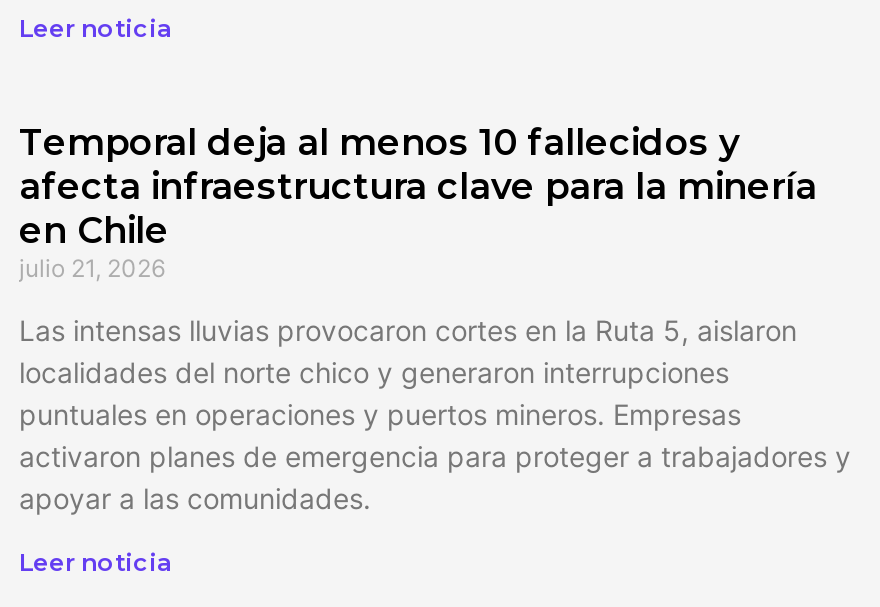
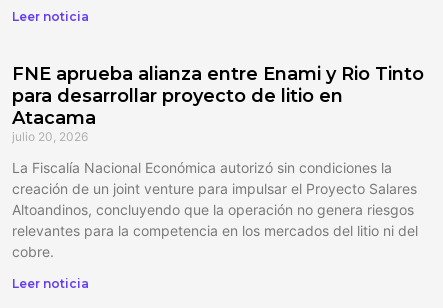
[19,120,817,282] Temporal deja al menos 10 fallecidos y | afecta infraestructura clave para la minería | en Chile | julio 21, 2026 -> [12,63,424,144] FNE aprueba alianza entre Enami y Rio Tinto | para desarrollar proyecto de litio en | Atacama | julio 20, 2026
[19,312,851,514] Las intensas lluvias provocaron cortes en la Ruta 5, aislaron | localidades del norte chico y generaron interrupciones | puntuales en operaciones y puertos mineros. Empresas | activaron planes de emergencia para proteger a trabajadores y | apoyar a las comunidades. -> [12,159,418,260] La Fiscalía Nacional Económica autorizó sin condiciones la | creación de un joint venture para impulsar el Proyecto Salares | Altoandinos, concluyendo que la operación no genera riesgos | relevantes para la competencia en los mercados del litio ni del | cobre.

